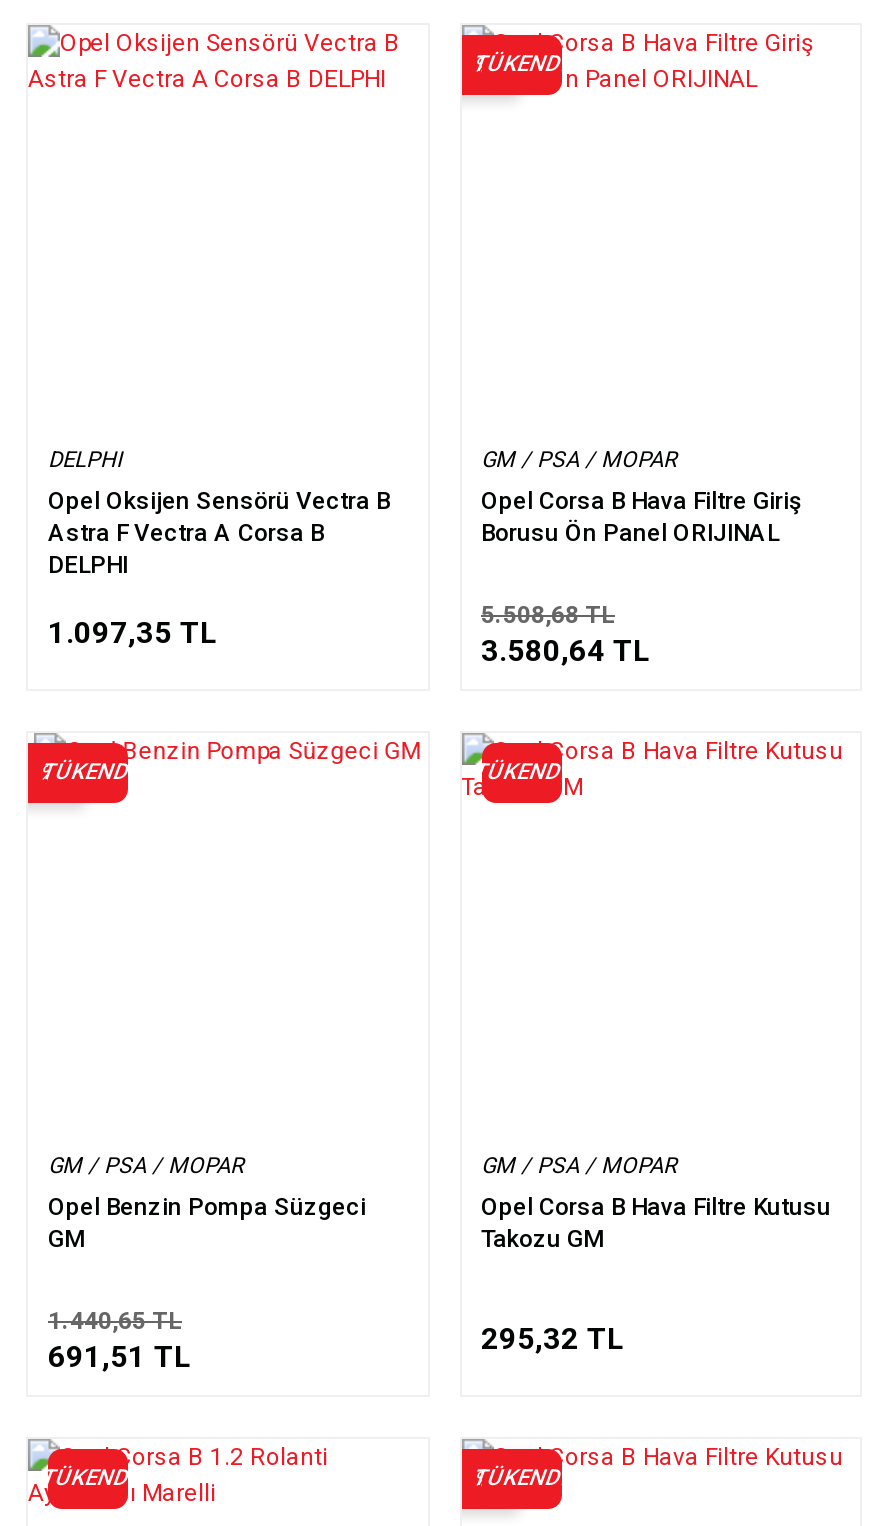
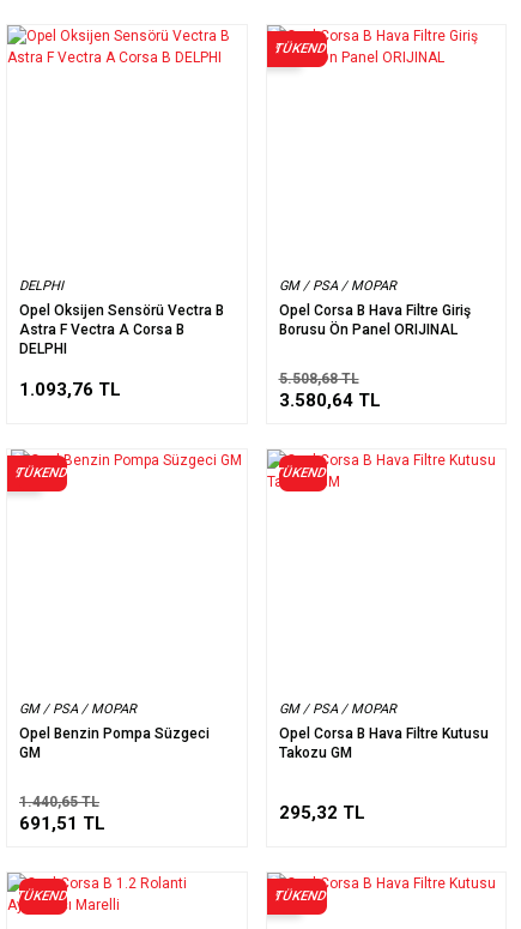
[48,614,218,650] 1.097,35 TL -> [19,378,121,400] 1.093,76 TL

